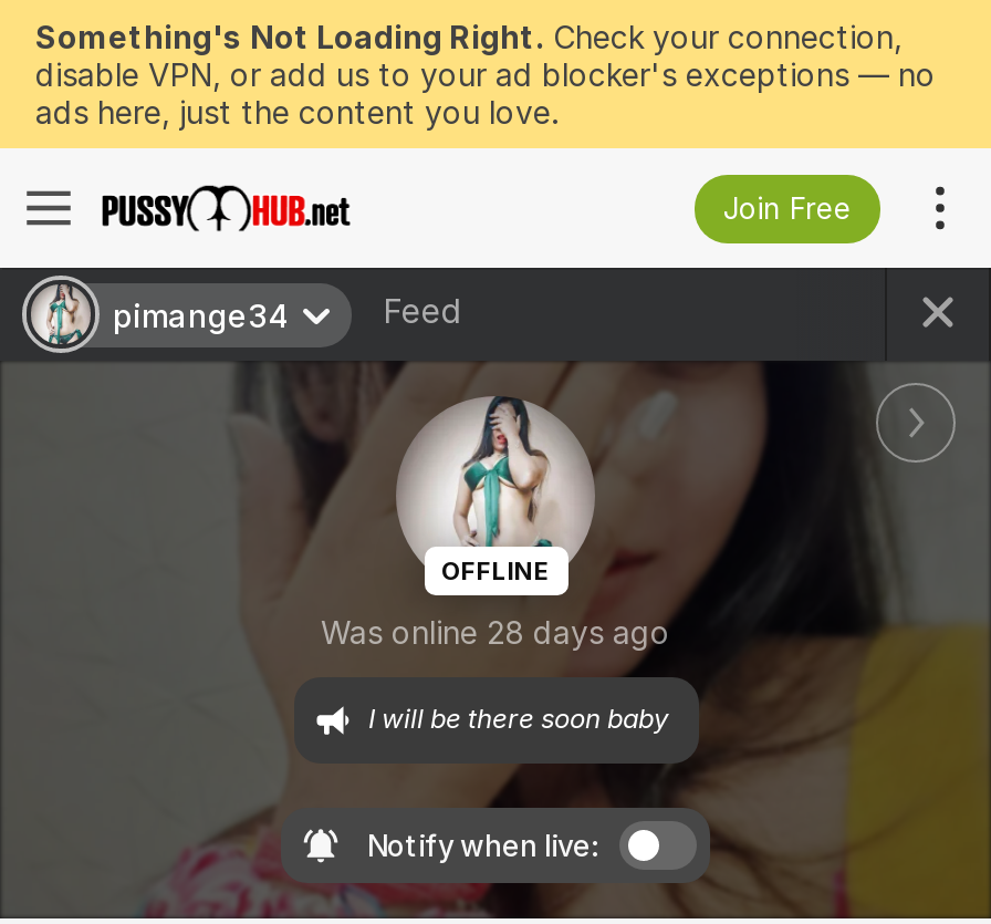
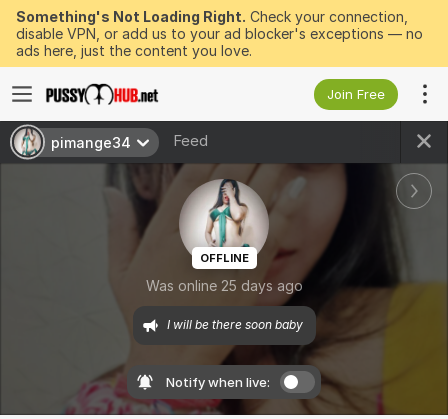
[321,614,670,652] Was online 28 days ago -> [145,277,302,294] Was online 25 days ago

